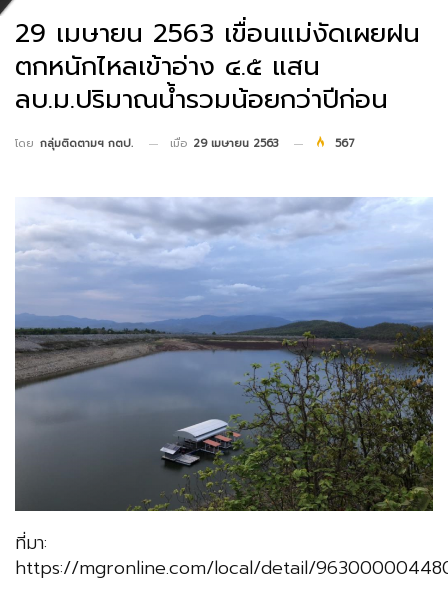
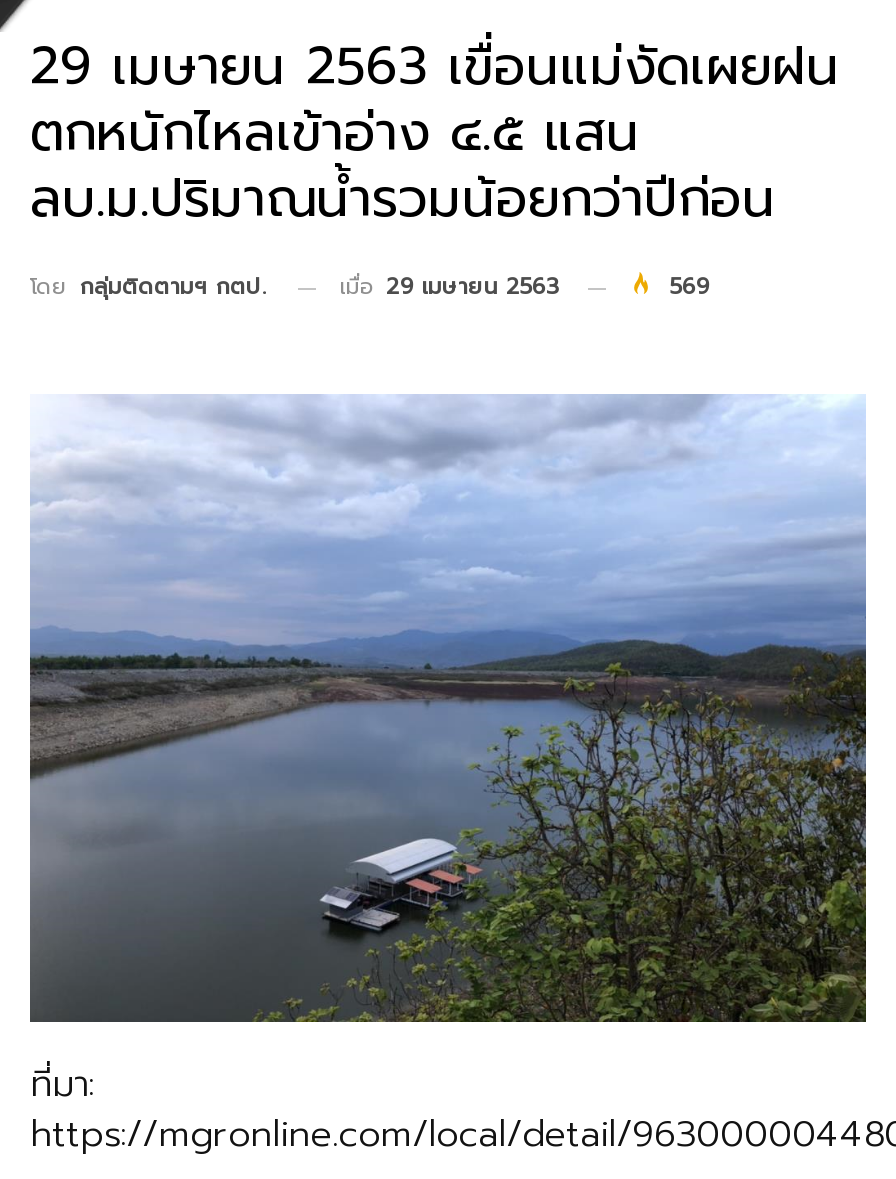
[335,135,355,152] 567 -> [670,270,710,304] 569

